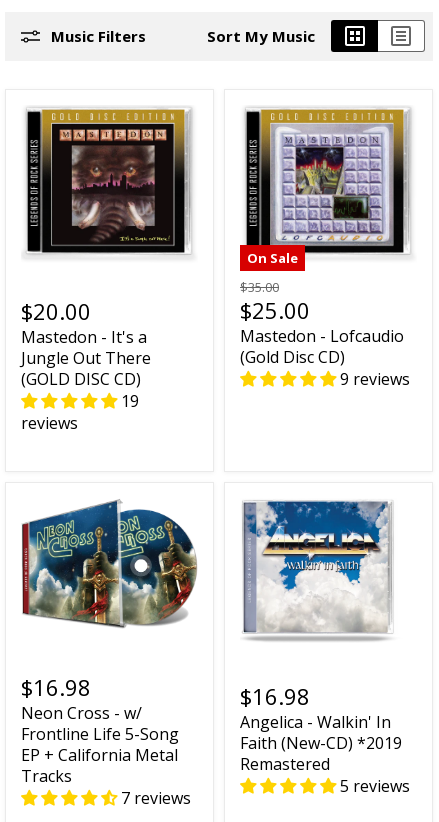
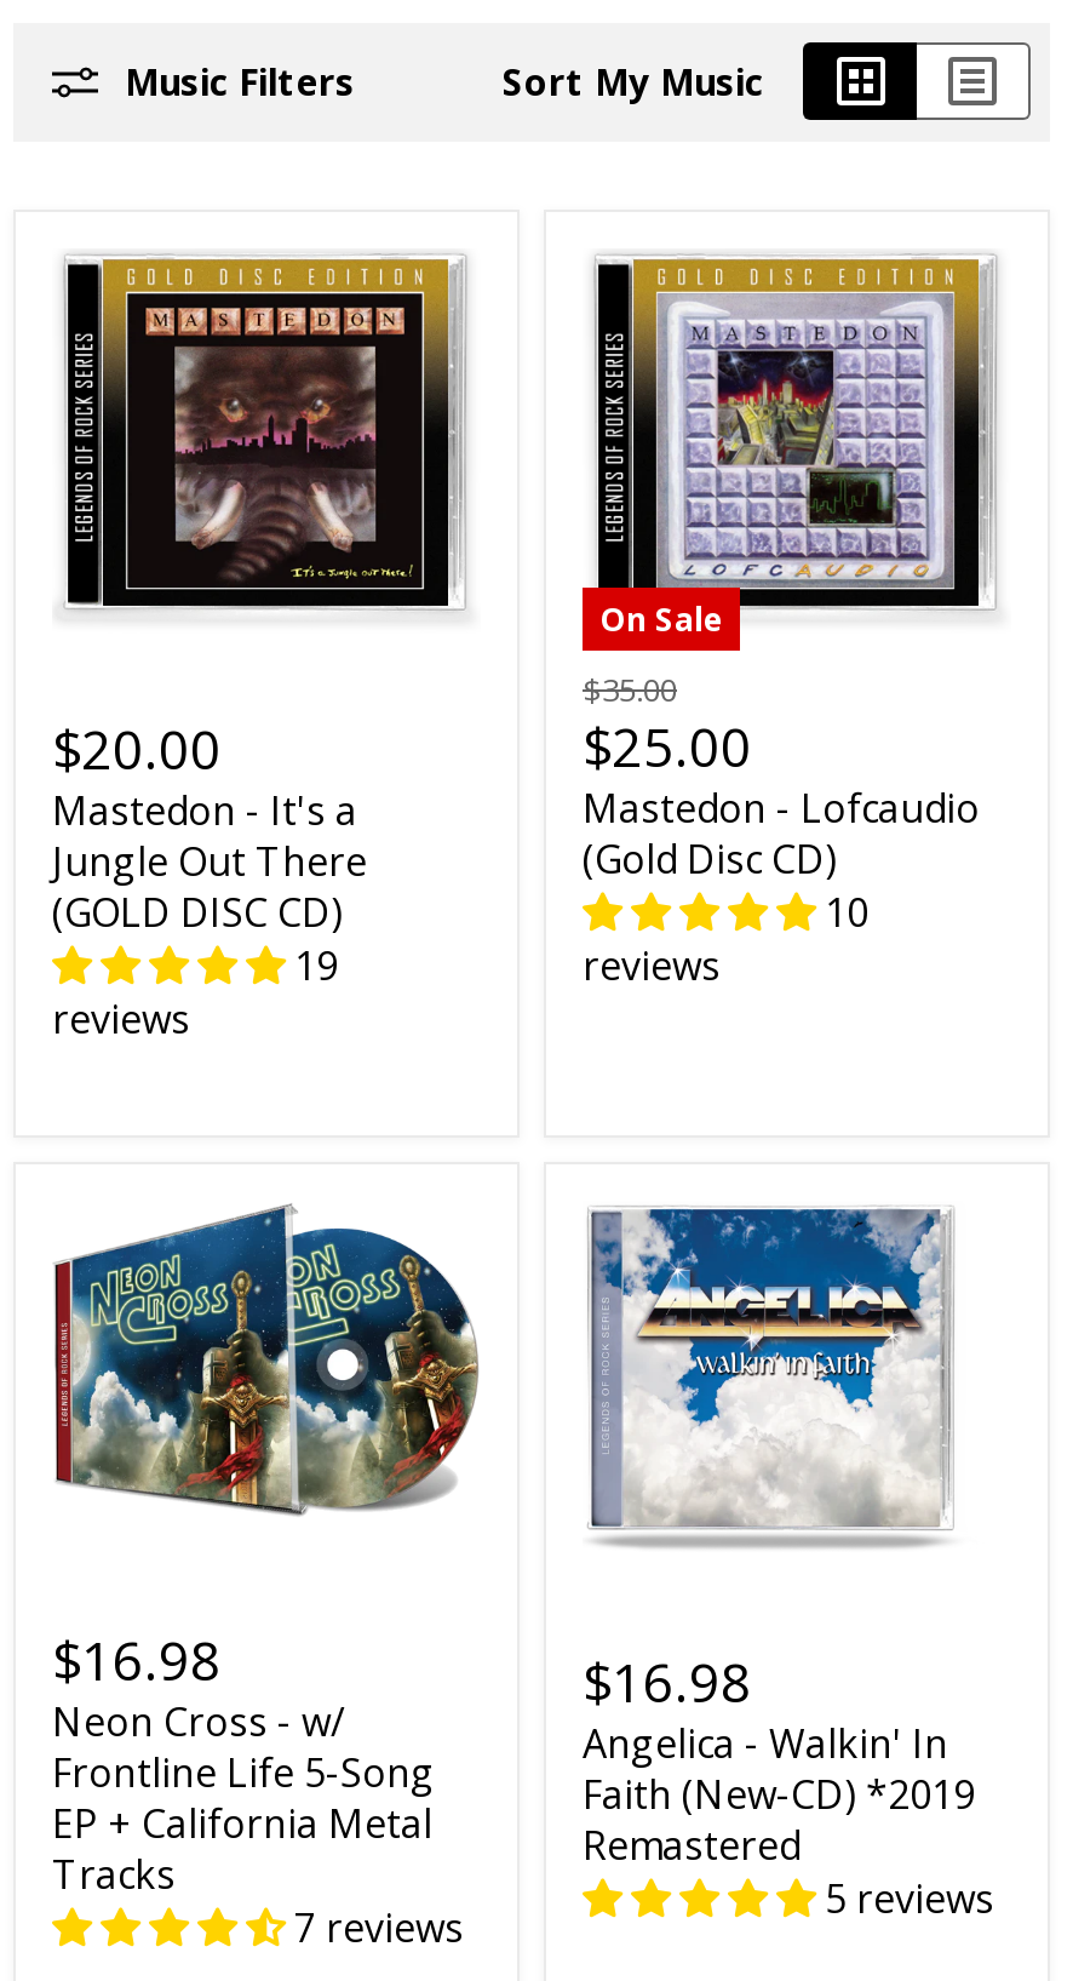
[340,368,410,390] 9 reviews -> [583,885,868,992] 10 | reviews

